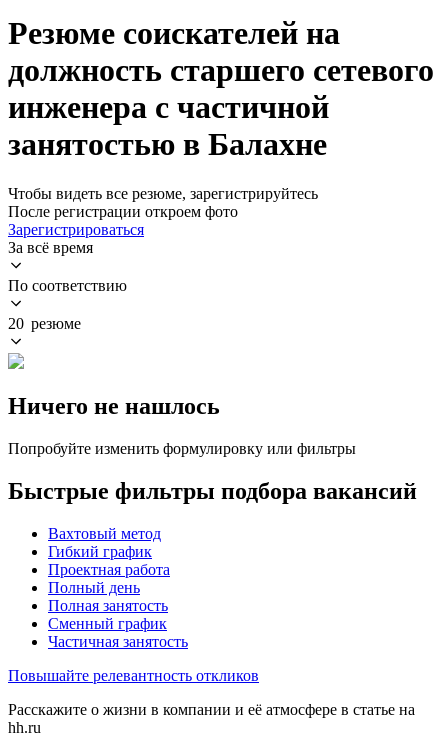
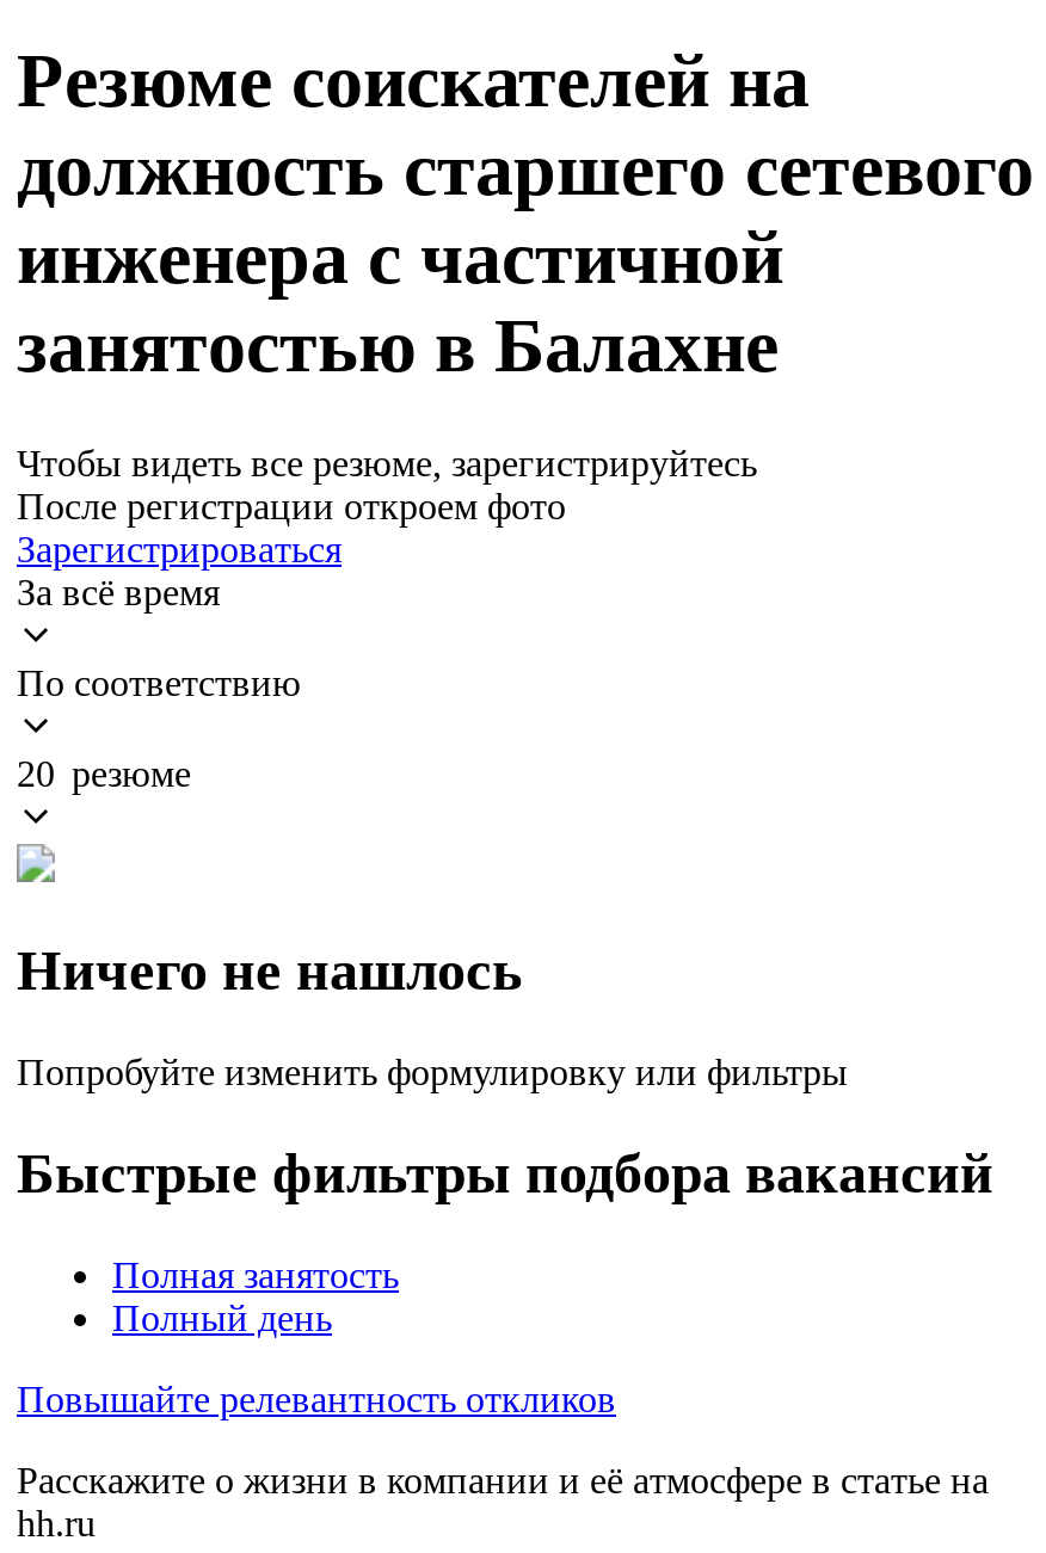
[48,524,170,577] Вахтовый метод | Гибкий график | Проектная работа -> none
moved [48,596,168,613] -> [112,1253,399,1294]: Полная занятость
[48,614,188,649] Сменный график | Частичная занятость -> none

